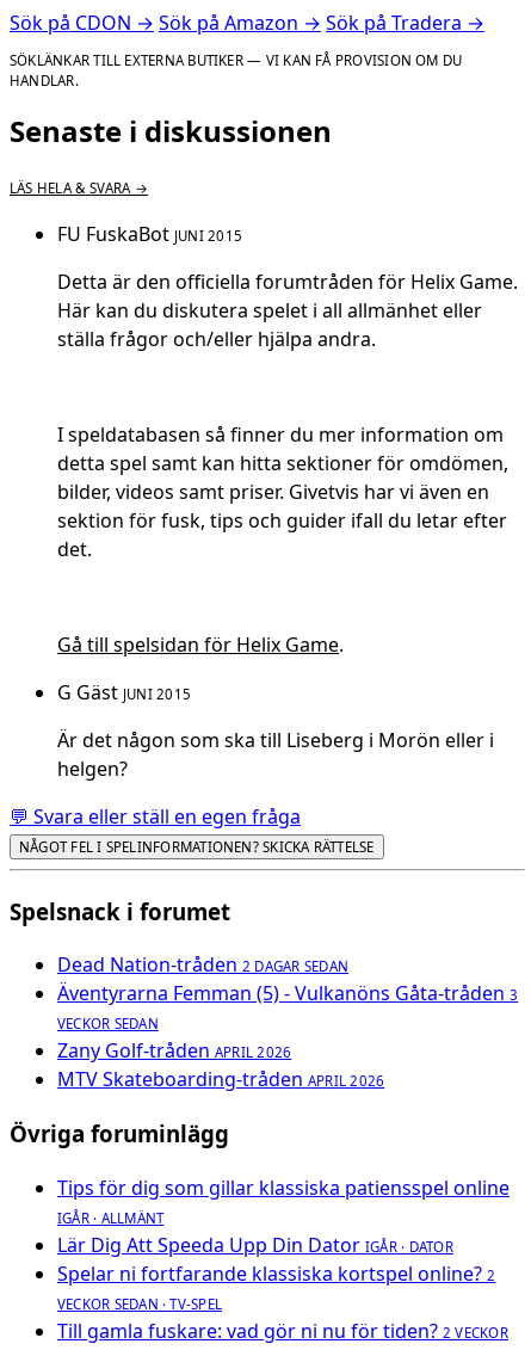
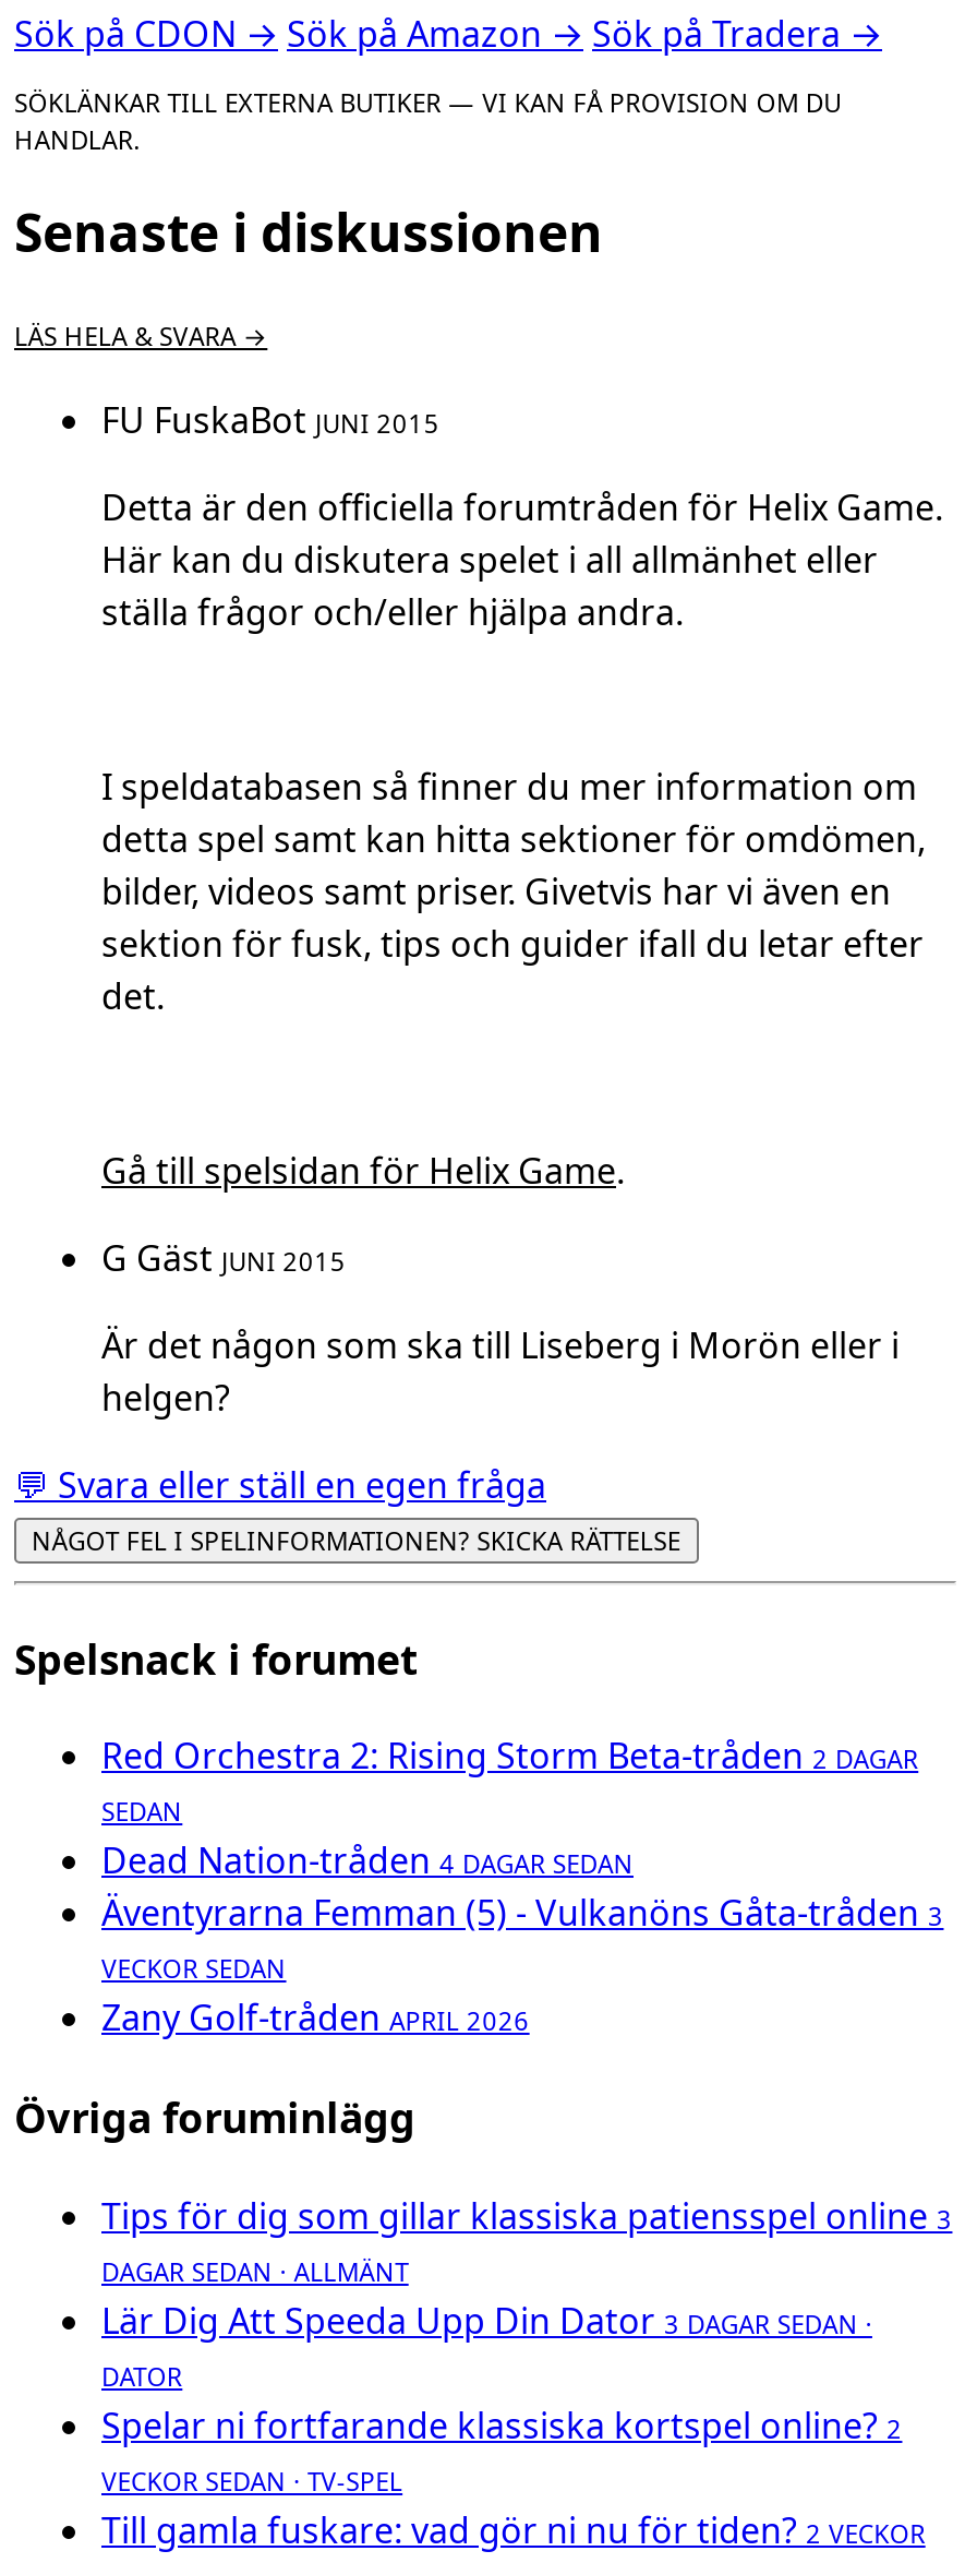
[57,952,348,978] Dead Nation-tråden 2 DAGAR SEDAN -> [101,1733,918,1885] Red Orchestra 2: Rising Storm Beta-tråden 2 DAGAR | SEDAN | Dead Nation-tråden 4 DAGAR SEDAN
[57,1067,385,1093] MTV Skateboarding-tråden APRIL 2026 -> none
[57,1174,510,1258] Tips för dig som gillar klassiska patiensspel online | IGÅR · ALLMÄNT | Lär Dig Att Speeda Upp Din Dator IGÅR · DATOR -> [101,2192,952,2393] Tips för dig som gillar klassiska patiensspel online 3 | DAGAR SEDAN · ALLMÄNT | Lär Dig Att Speeda Upp Din Dator 3 DAGAR SEDAN · | DATOR

